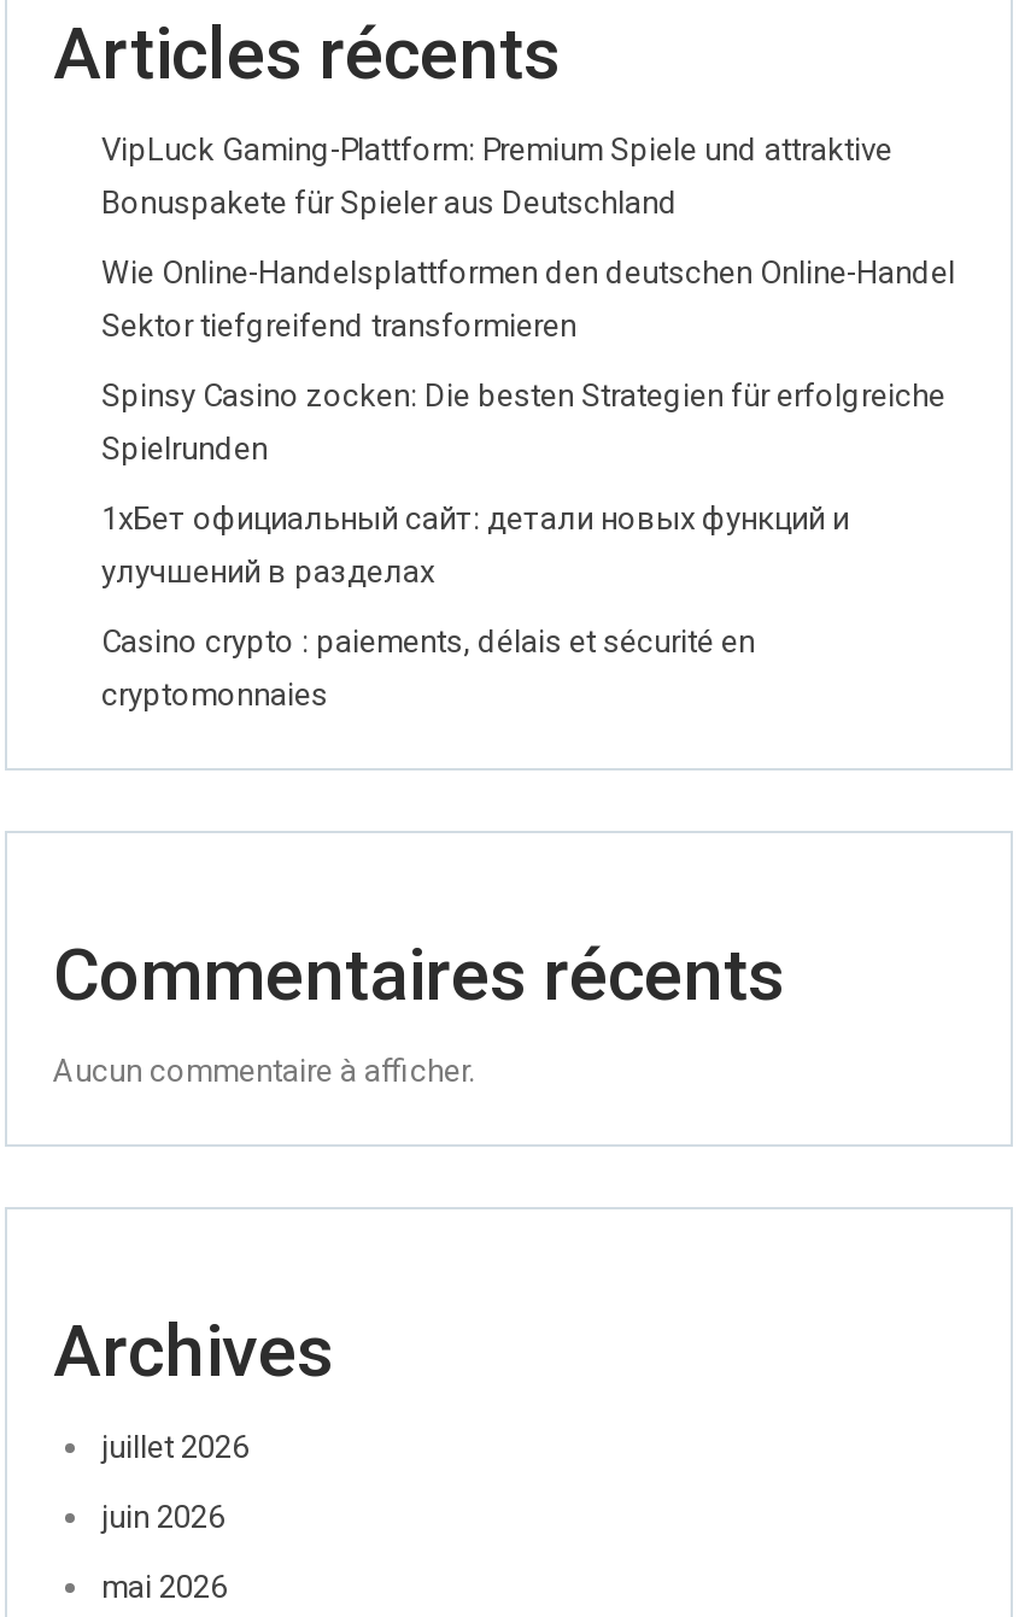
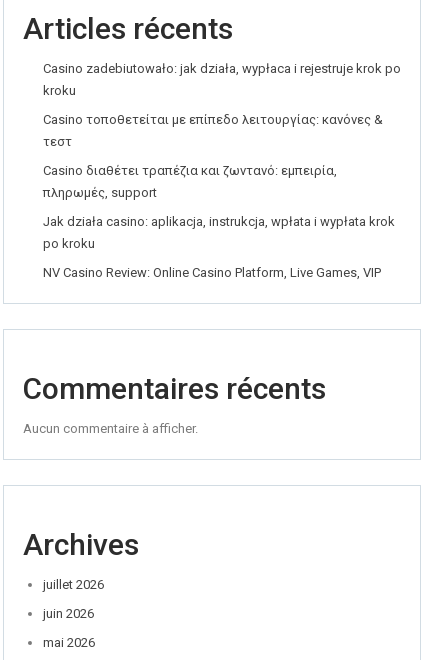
[101,132,955,713] VipLuck Gaming-Plattform: Premium Spiele und attraktive | Bonuspakete für Spieler aus Deutschland | Wie Online-Handelsplattformen den deutschen Online-Handel | Sektor tiefgreifend transformieren | Spinsy Casino zocken: Die besten Strategien für erfolgreiche | Spielrunden | 1хБет официальный сайт: детали новых функций и | улучшений в разделах | Casino crypto : paiements, délais et sécurité en | cryptomonnaies -> [43,61,401,280] Casino zadebiutowało: jak działa, wypłaca i rejestruje krok po | kroku | Casino τοποθετείται με επίπεδο λειτουργίας: κανόνες & | τεστ | Casino διαθέτει τραπέζια και ζωντανό: εμπειρία, | πληρωμές, support | Jak działa casino: aplikacja, instrukcja, wpłata i wypłata krok | po kroku | NV Casino Review: Online Casino Platform, Live Games, VIP

